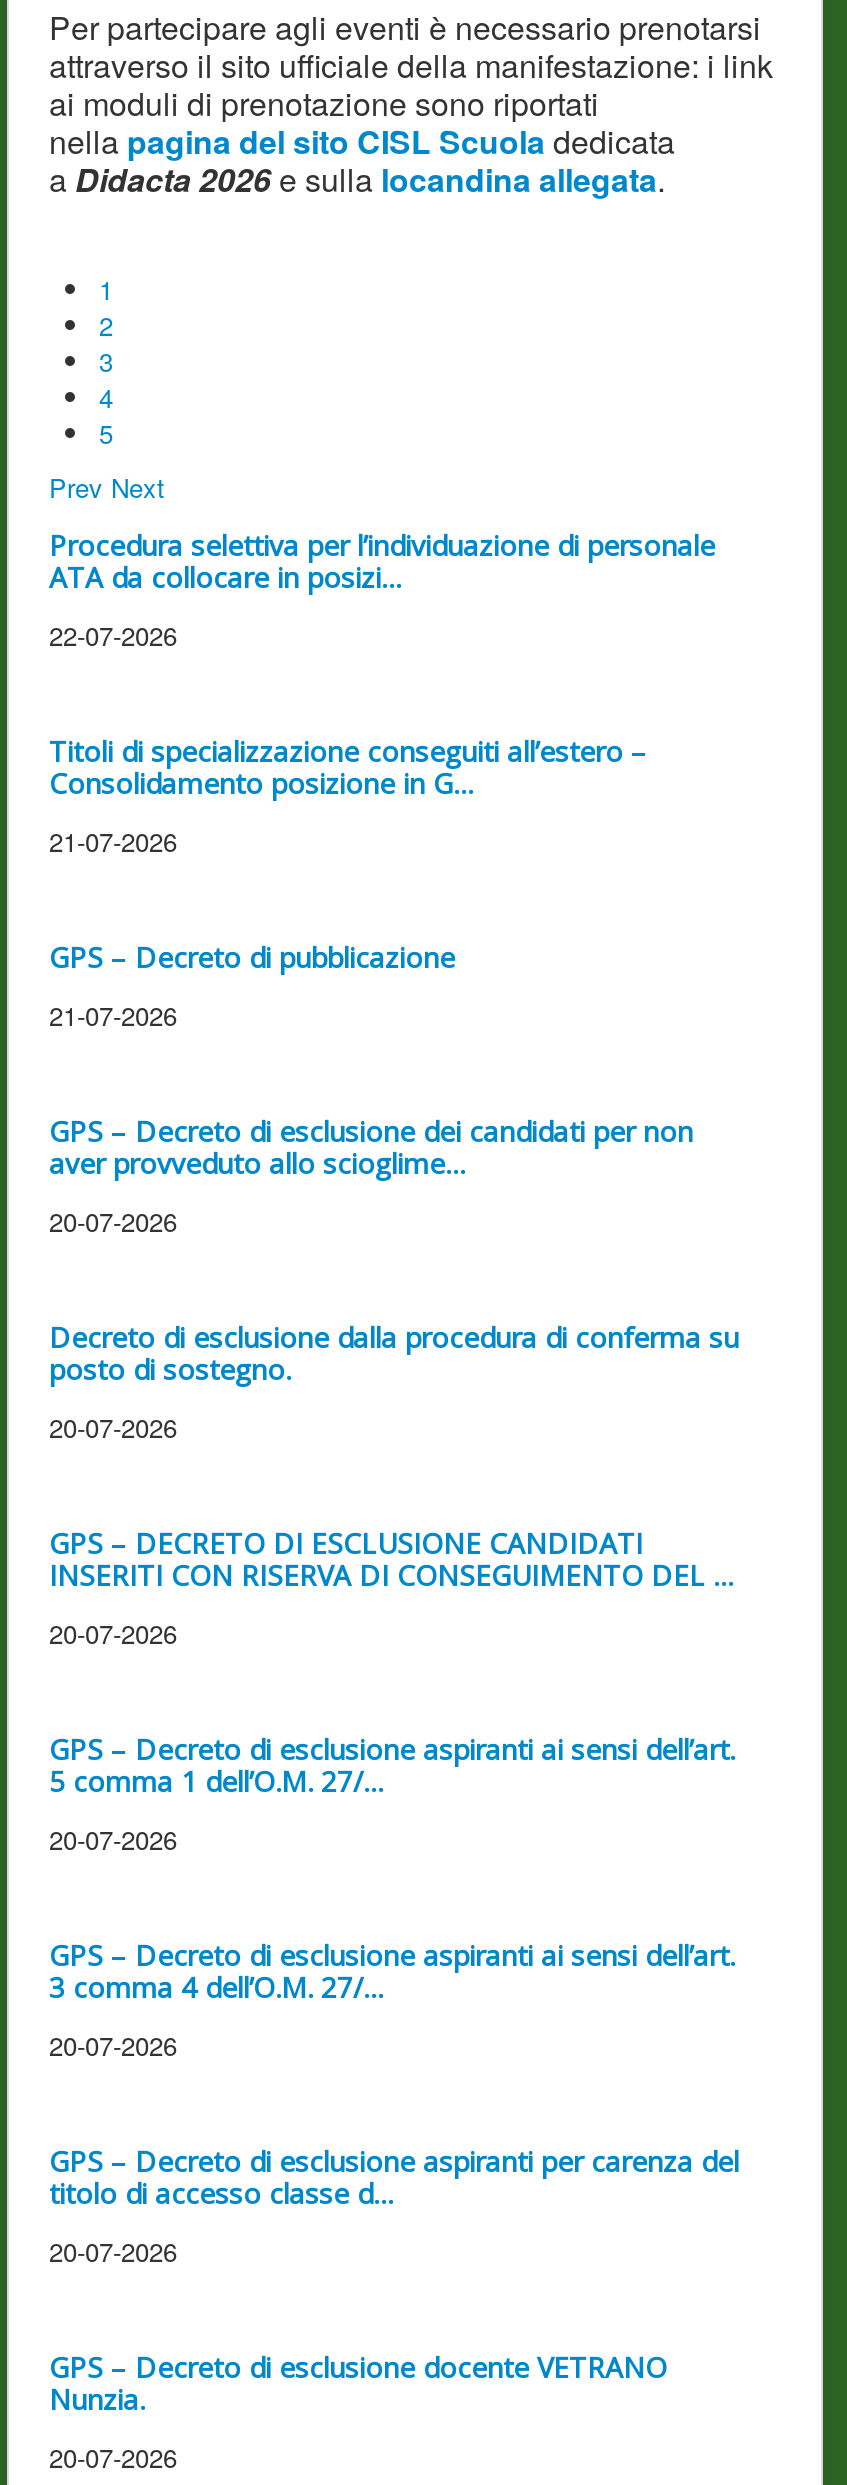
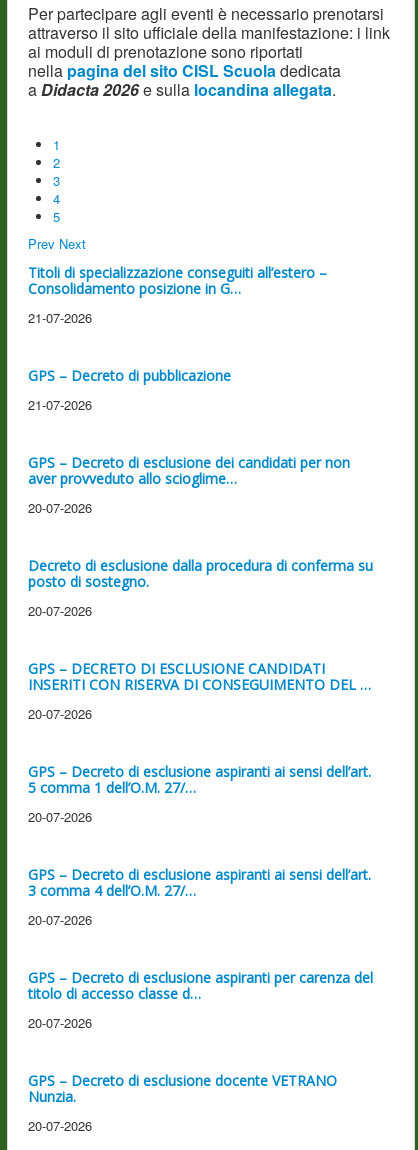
[49,527,715,655] Procedura selettiva per l’individuazione di personale | ATA da collocare in posizi… | 22-07-2026 -> none

